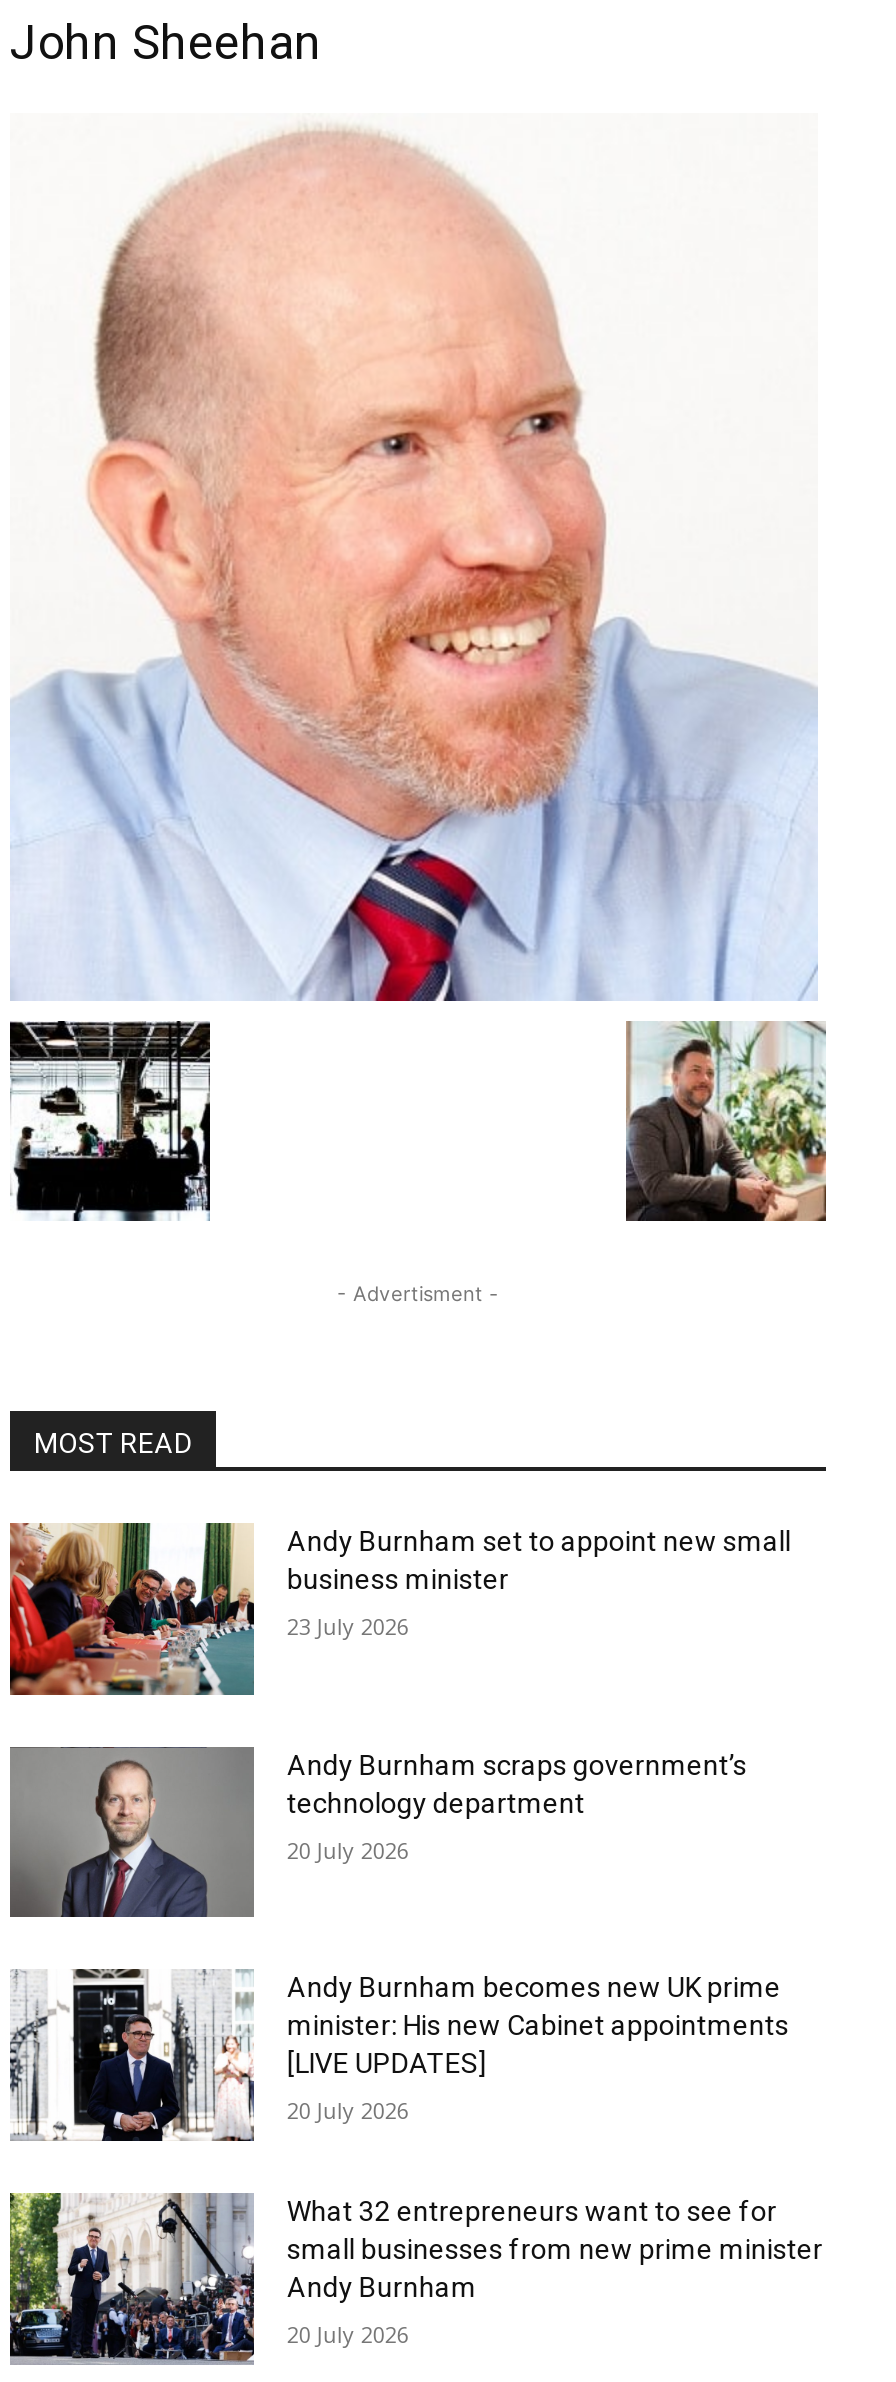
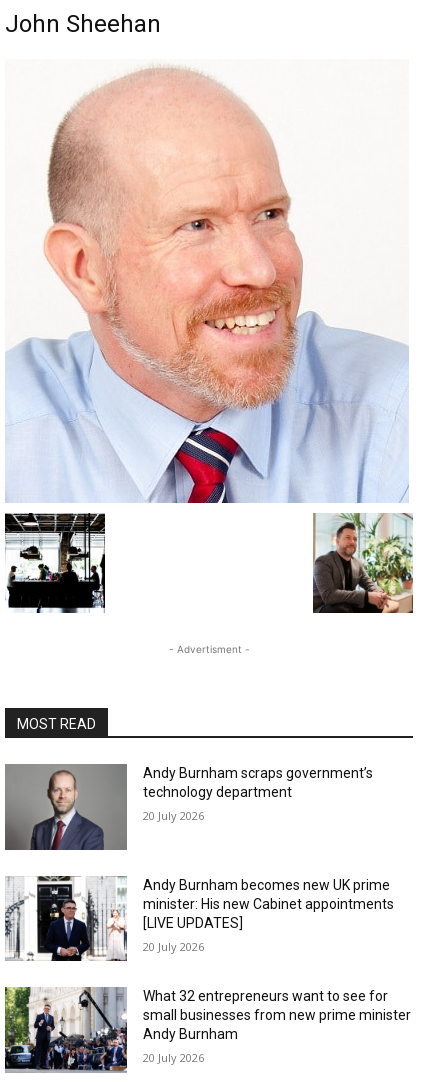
[8,1521,791,1697] [image] | Andy Burnham set to appoint new small | business minister | 23 July 2026 -> none

